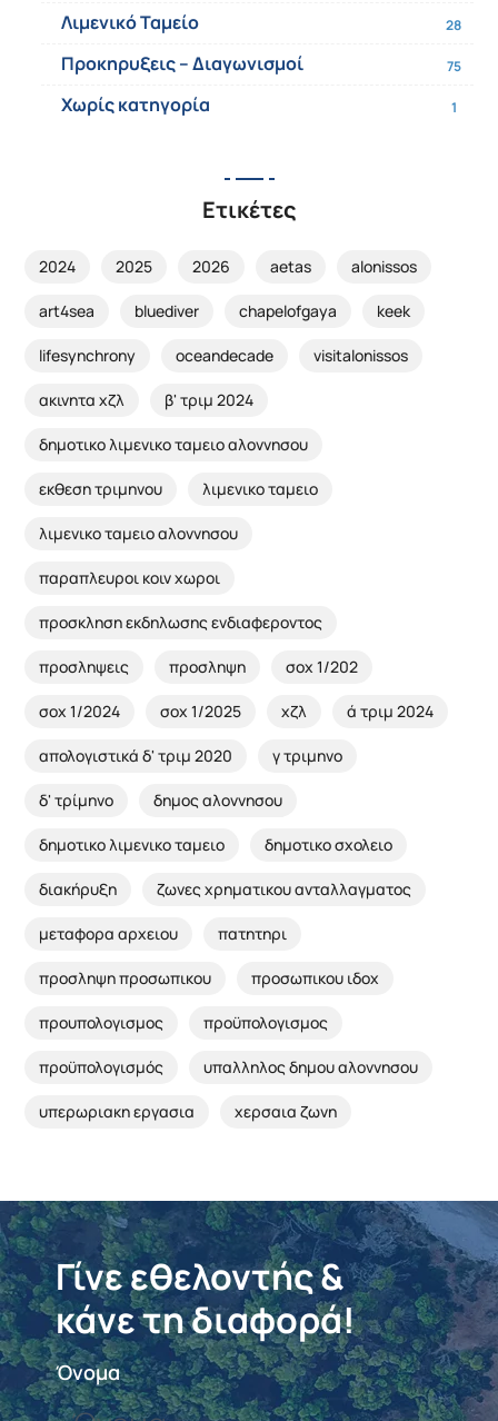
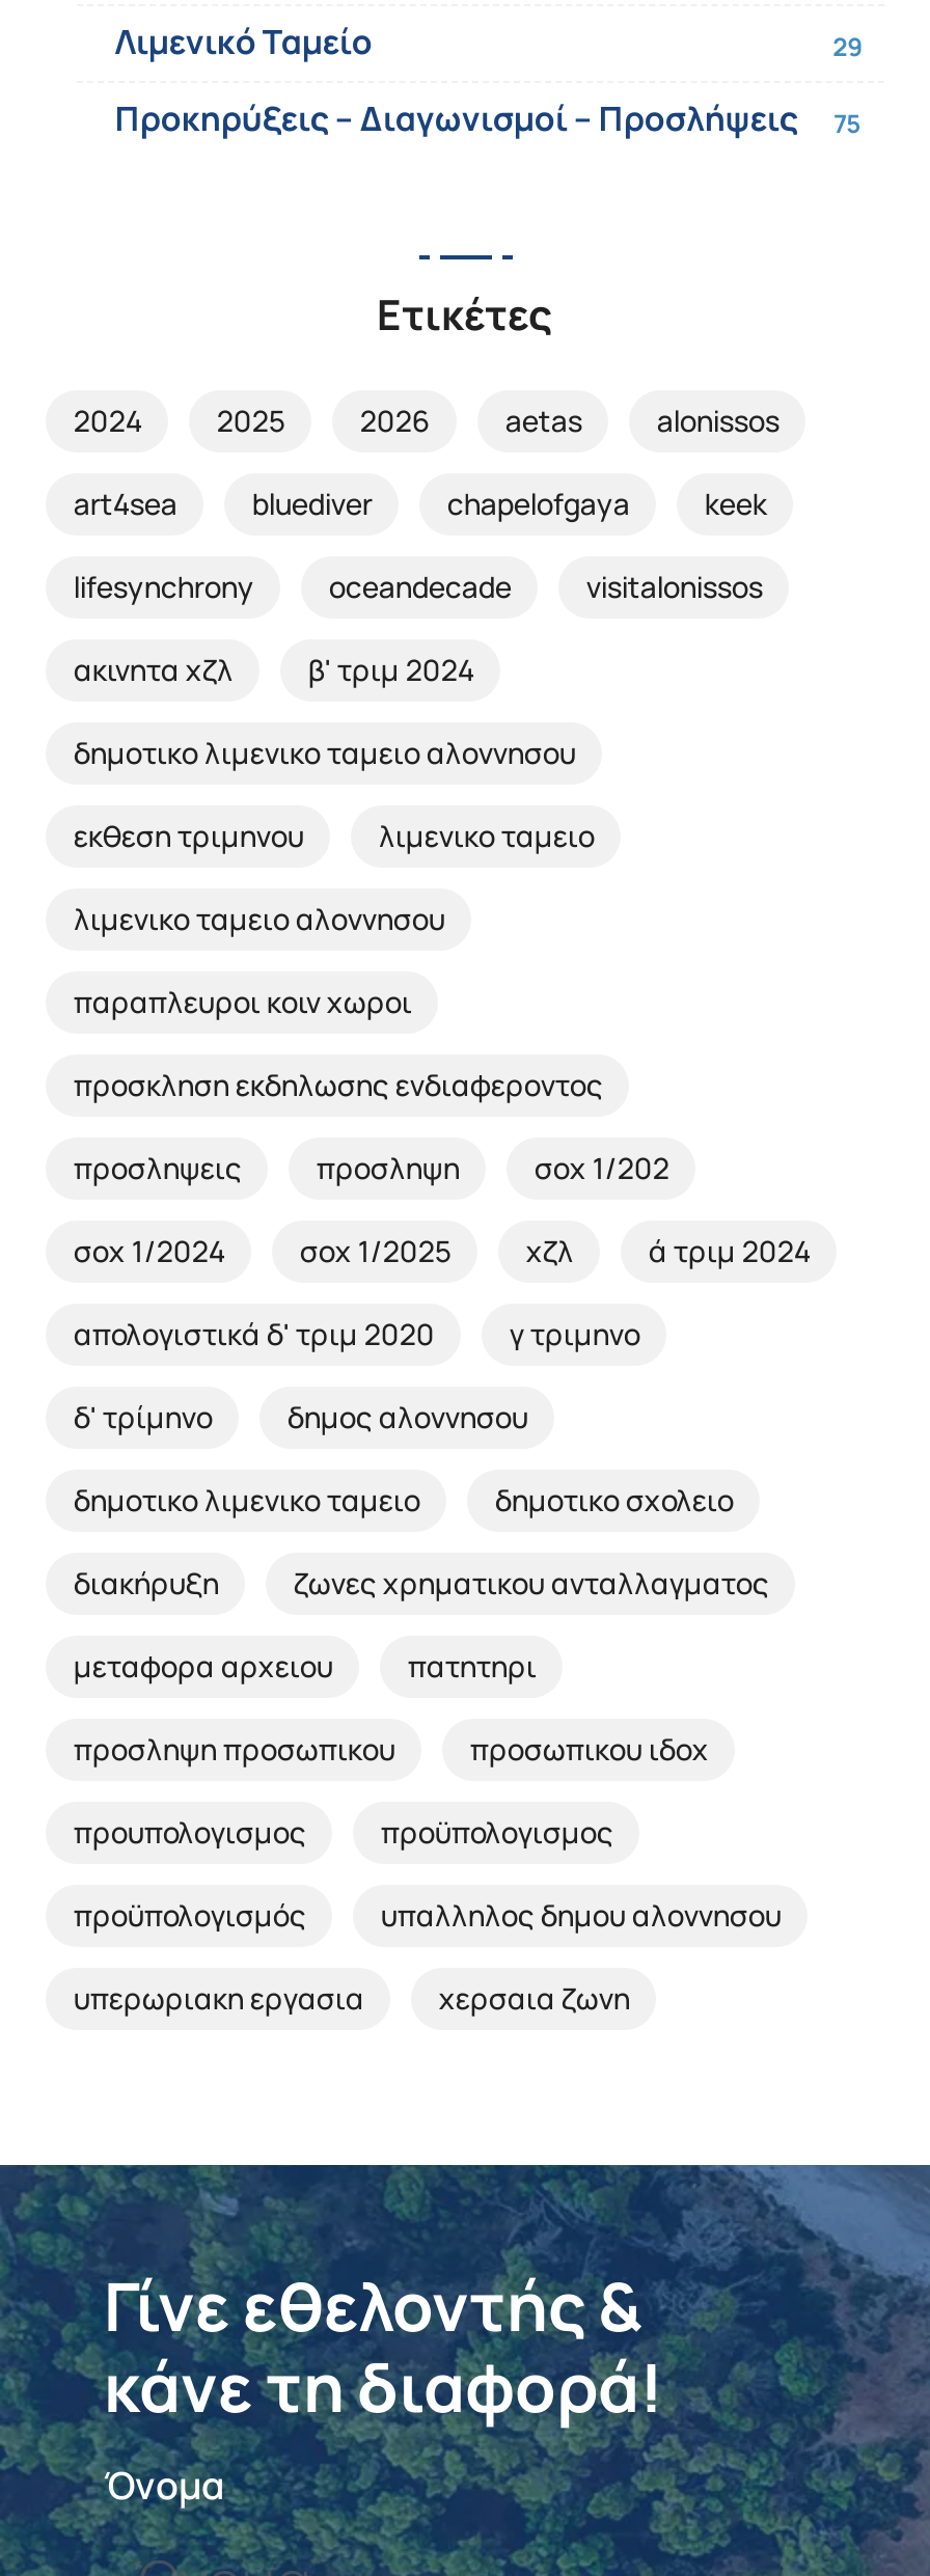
[446,15,461,34] 28 -> [833,28,862,63] 29
[62,51,304,76] Προκηρυξεις – Διαγωνισμοί -> [115,95,798,141] Προκηρύξεις – Διαγωνισμοί – Προσλήψεις
[62,92,456,117] Χωρίς κατηγορία | 1 -> none

